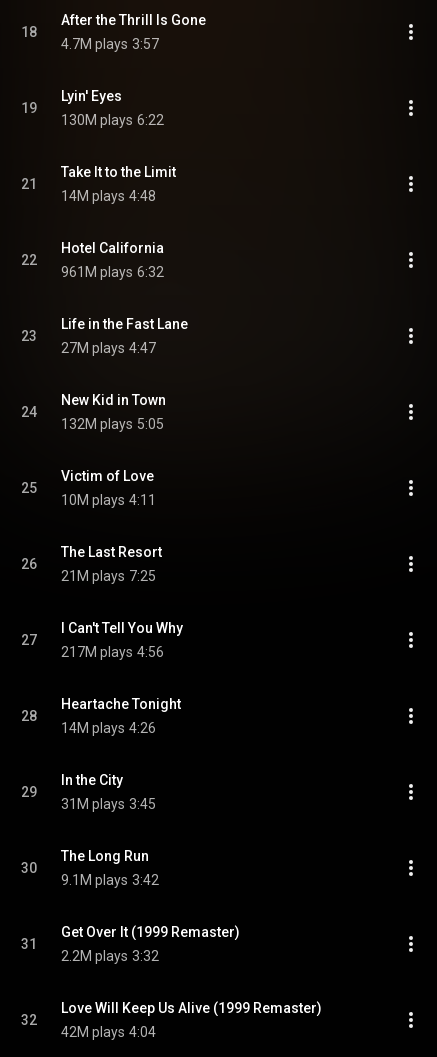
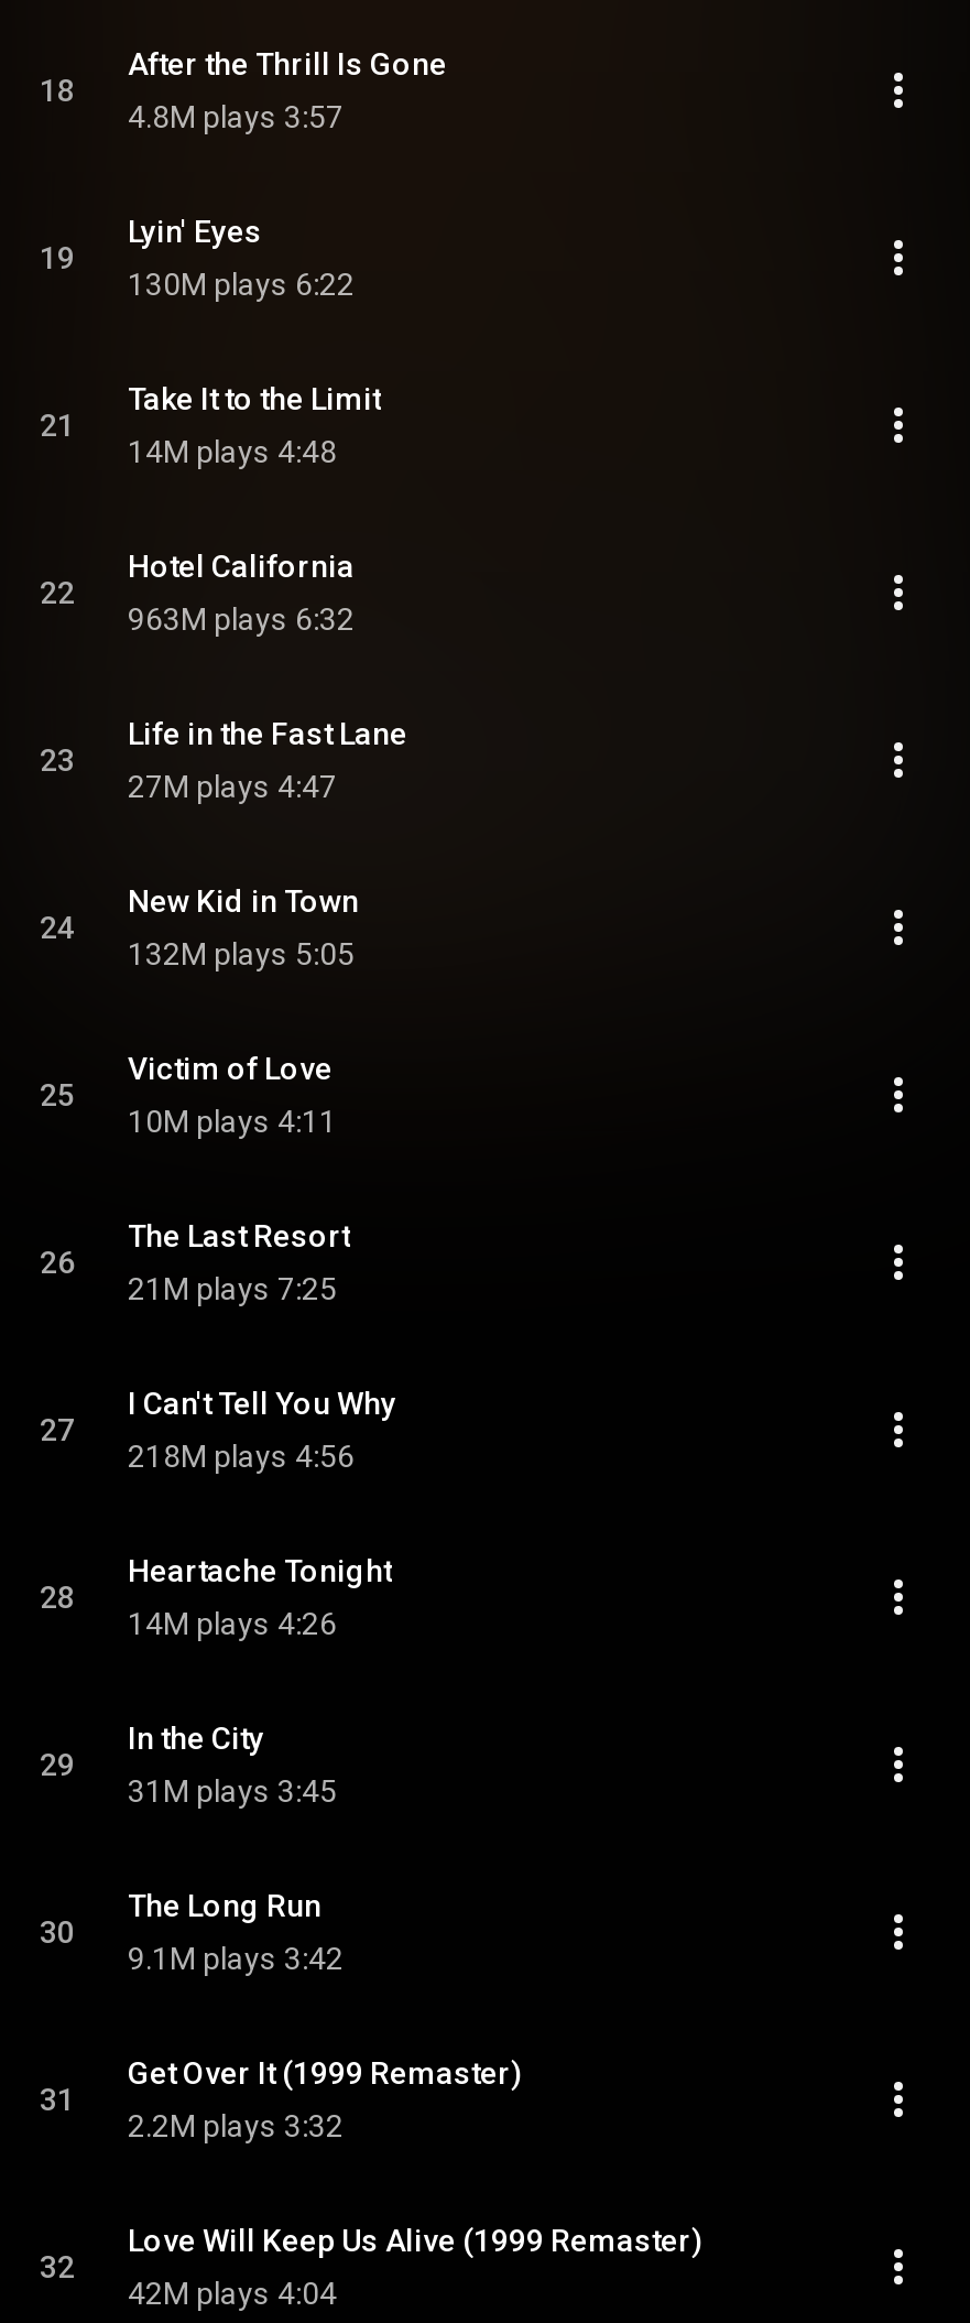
[61,36,159,52] 4.7M plays 3:57 -> [128,99,344,134] 4.8M plays 3:57
[61,264,164,280] 961M plays 6:32 -> [128,601,355,637] 963M plays 6:32
[61,644,164,660] 217M plays 4:56 -> [128,1439,355,1474] 218M plays 4:56

